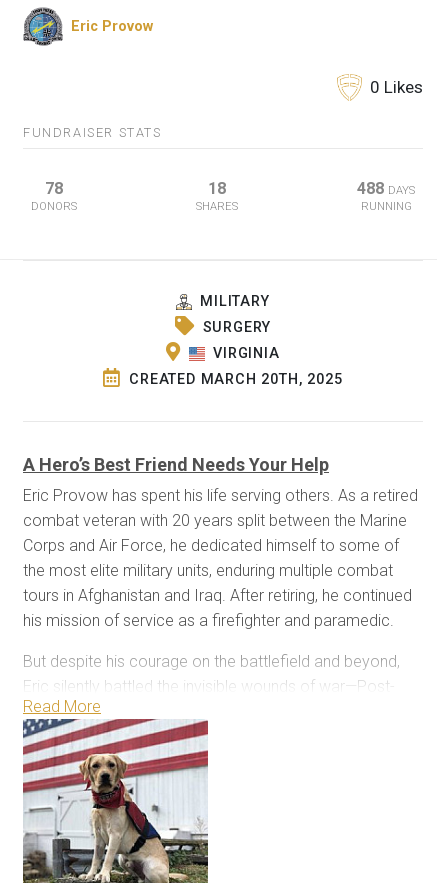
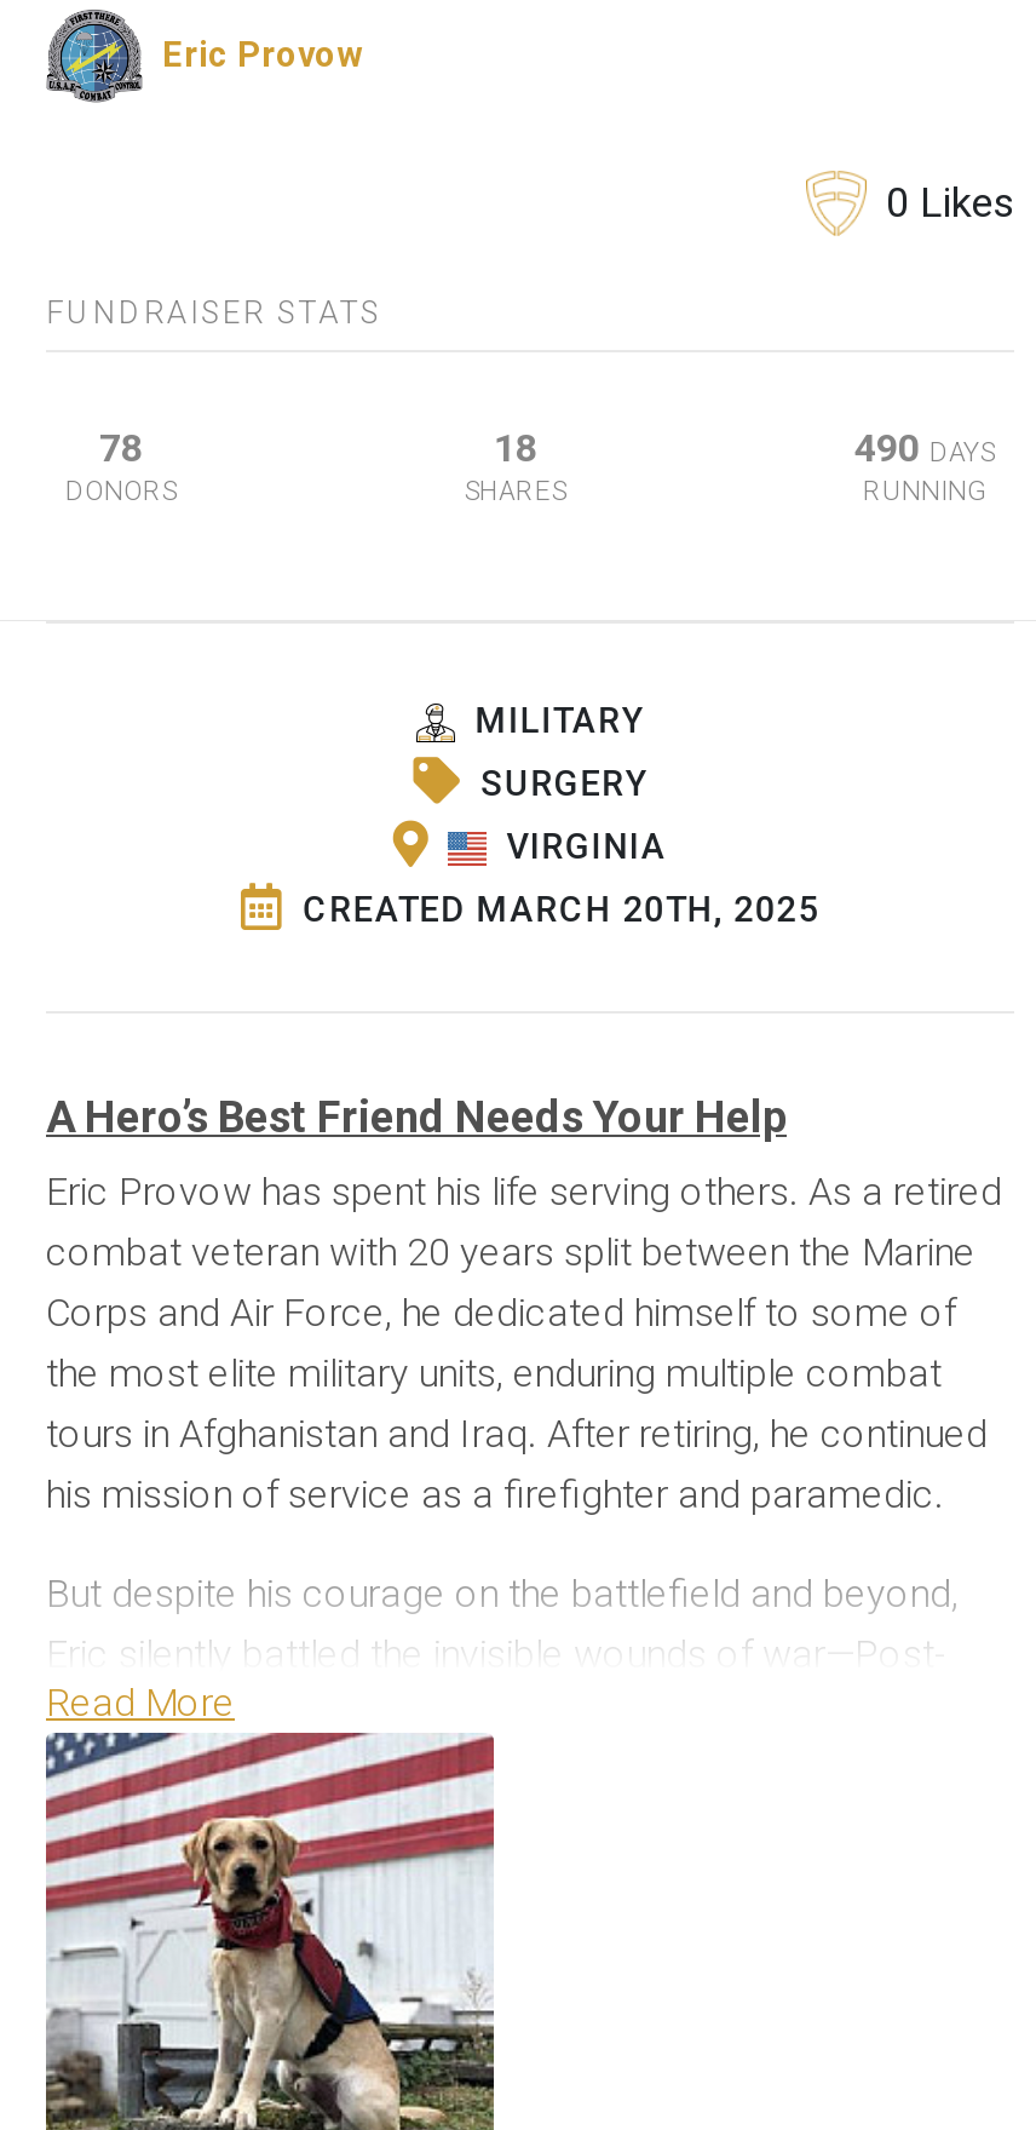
[357,179,415,198] 488 DAYS -> [854,424,995,470] 490 DAYS

